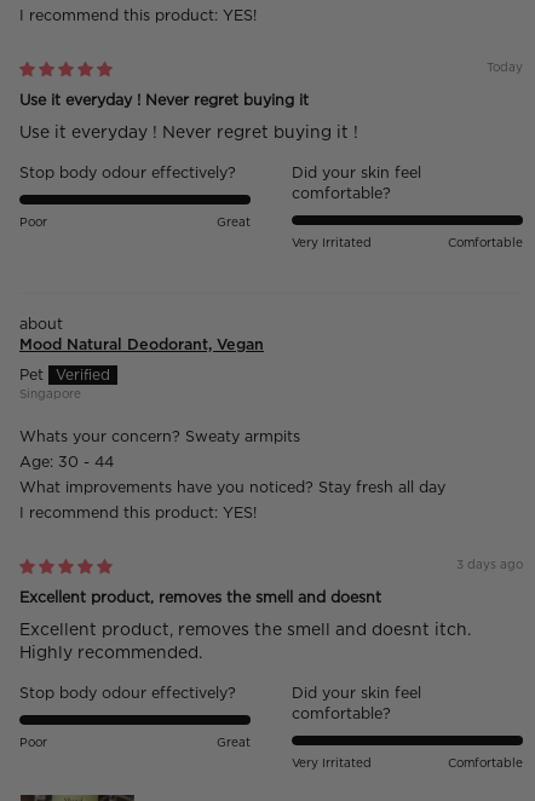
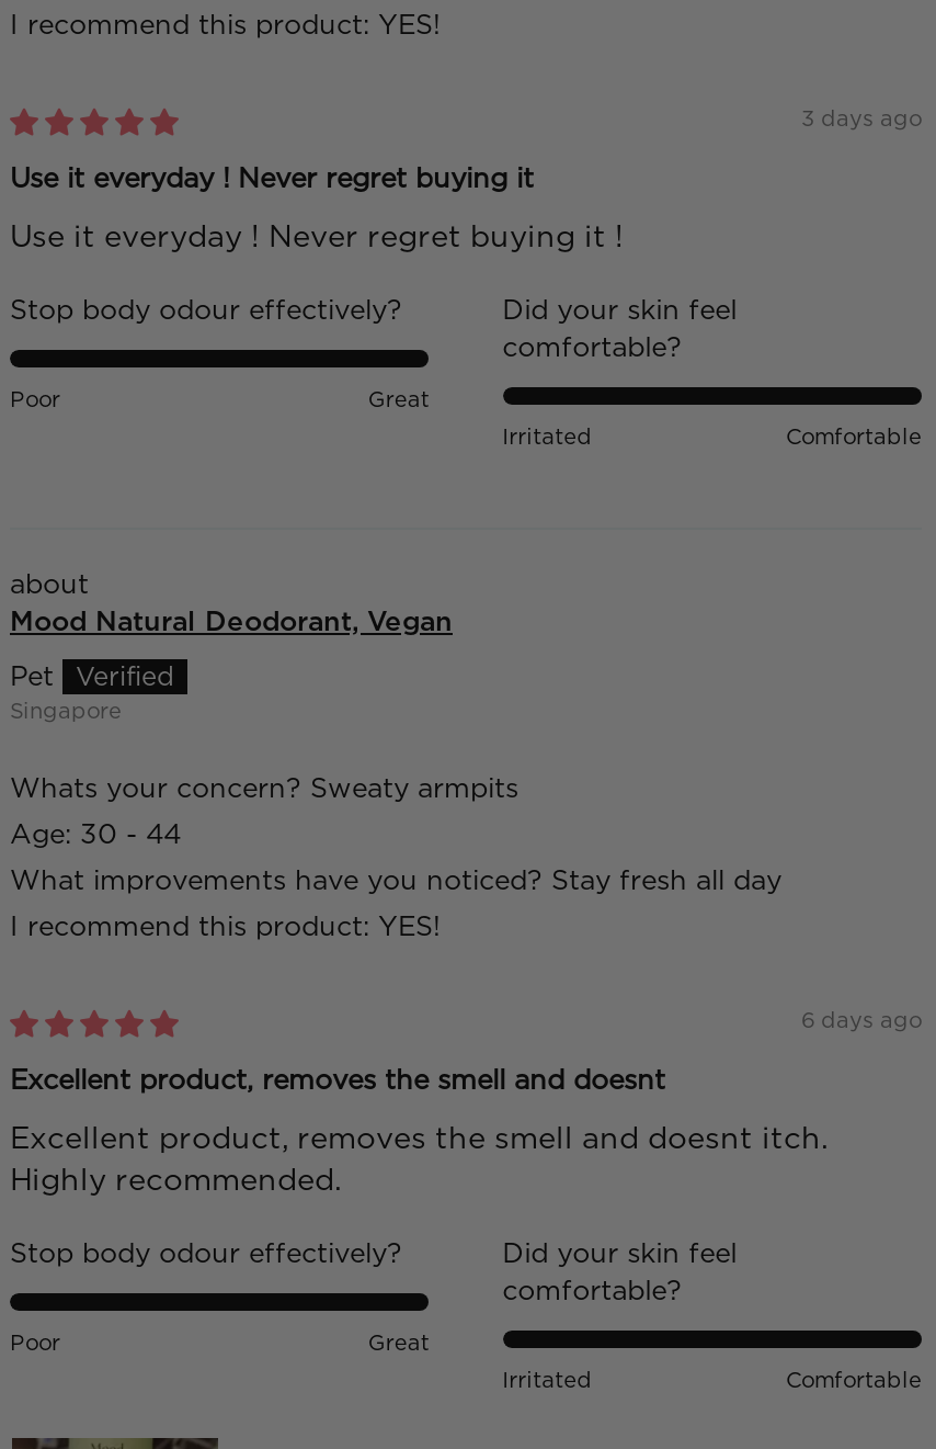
[487,61,523,74] Today -> [801,107,922,131] 3 days ago
[291,236,371,249] Very Irritated -> [502,425,592,449] Irritated
[456,558,523,571] 3 days ago -> [801,1008,922,1033] 6 days ago
[291,756,371,770] Very Irritated -> [502,1368,592,1392] Irritated

